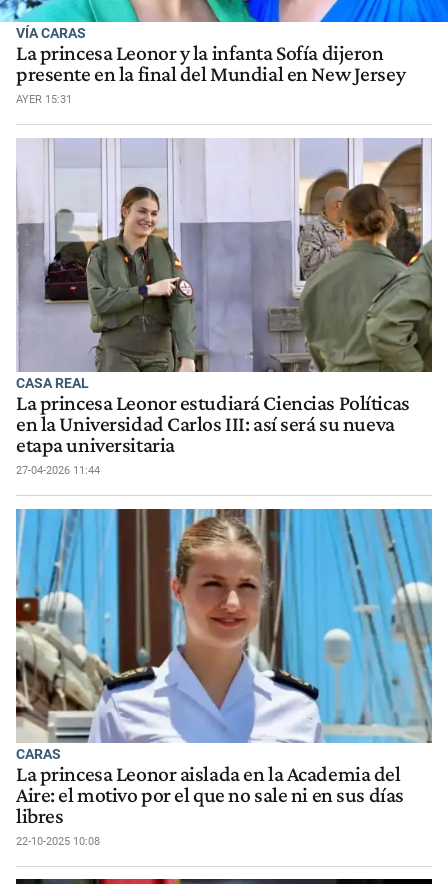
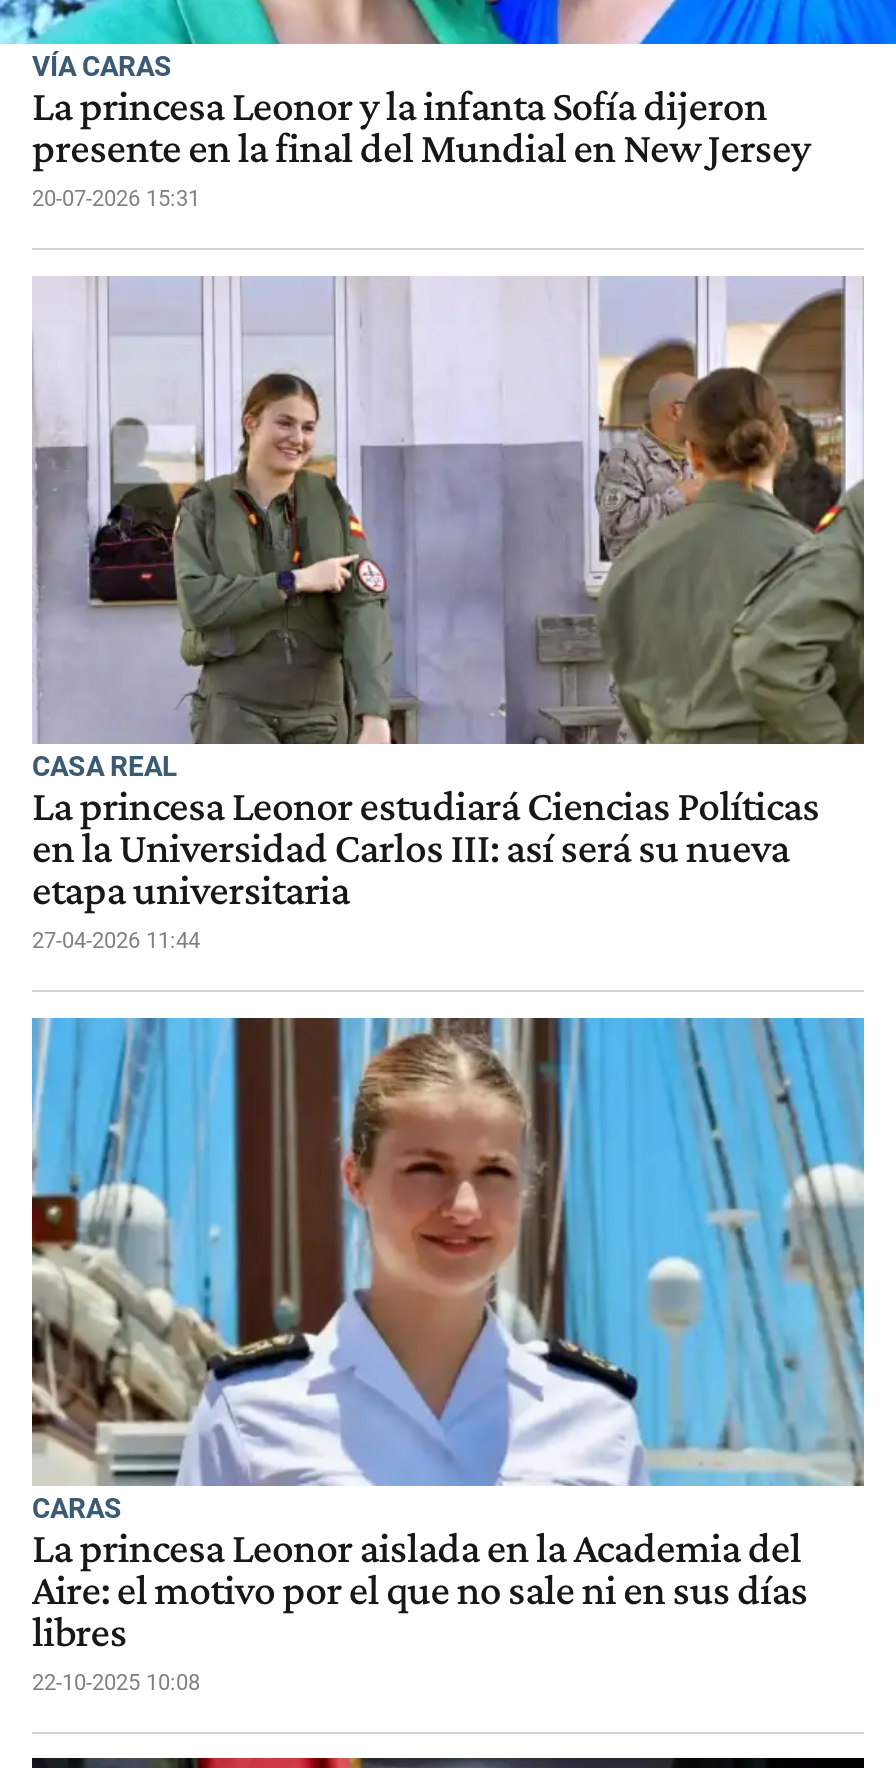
[16,93,72,106] AYER 15:31 -> [32,186,200,212] 20-07-2026 15:31

